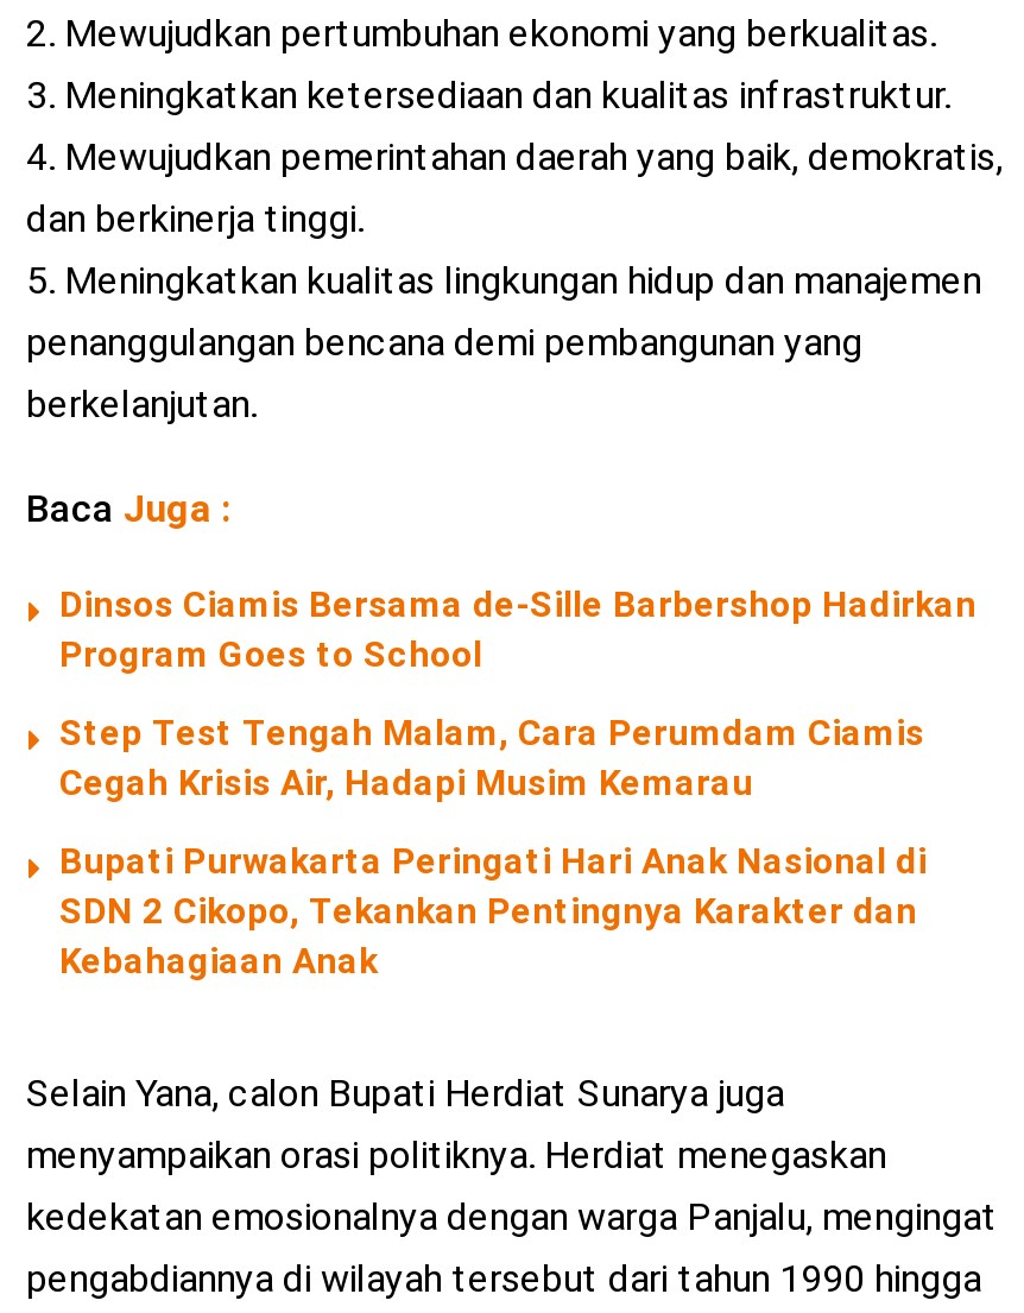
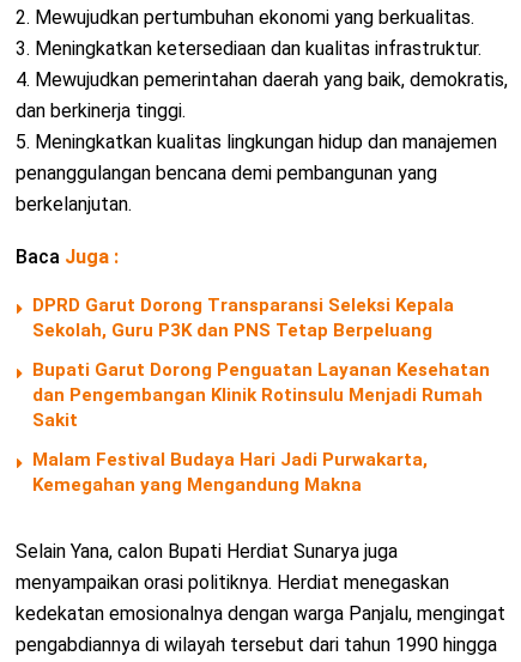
[59,583,976,676] Dinsos Ciamis Bersama de-Sille Barbershop Hadirkan | Program Goes to School -> [32,294,454,341] DPRD Garut Dorong Transparansi Seleksi Kepala | Sekolah, Guru P3K dan PNS Tetap Berpeluang
[59,711,924,804] Step Test Tengah Malam, Cara Perumdam Ciamis | Cegah Krisis Air, Hadapi Musim Kemarau -> [32,359,490,431] Bupati Garut Dorong Penguatan Layanan Kesehatan | dan Pengembangan Klinik Rotinsulu Menjadi Rumah | Sakit
[59,840,927,982] Bupati Purwakarta Peringati Hari Anak Nasional di | SDN 2 Cikopo, Tekankan Pentingnya Karakter dan | Kebahagiaan Anak -> [32,449,428,495] Malam Festival Budaya Hari Jadi Purwakarta, | Kemegahan yang Mengandung Makna

